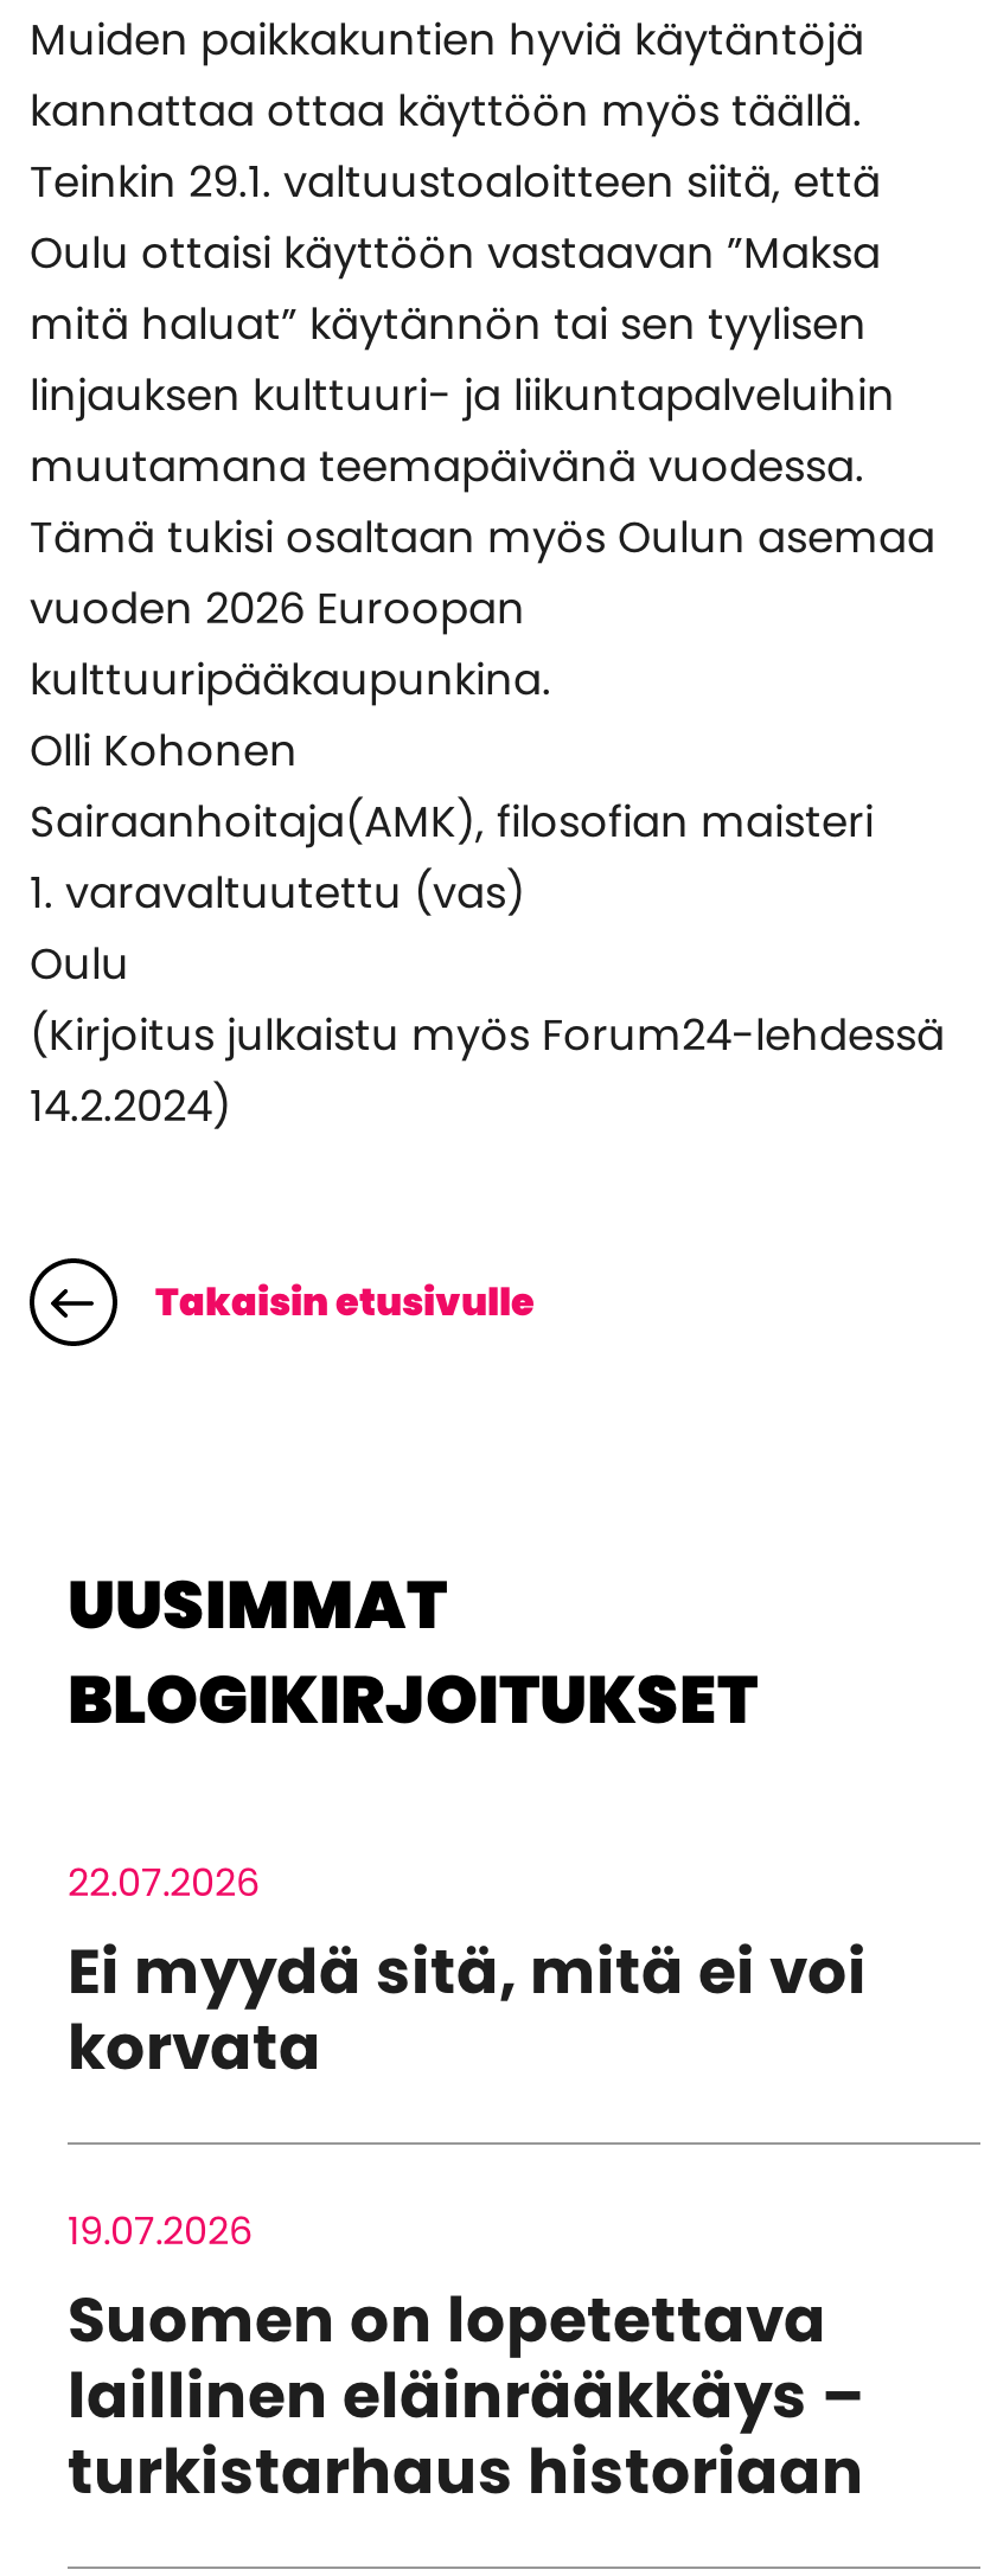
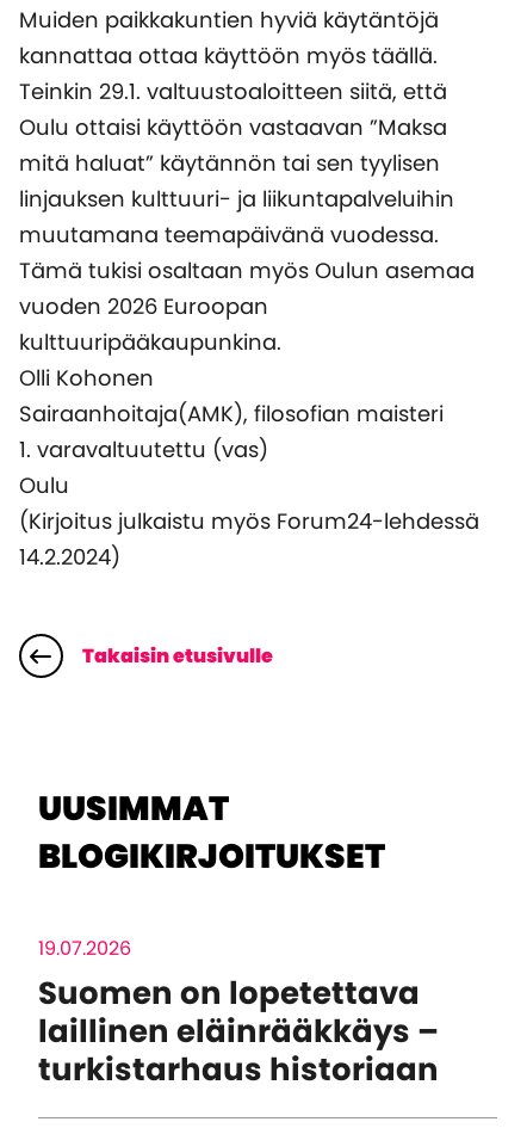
[68,1856,867,2090] 22.07.2026 | Ei myydä sitä, mitä ei voi | korvata -> none

